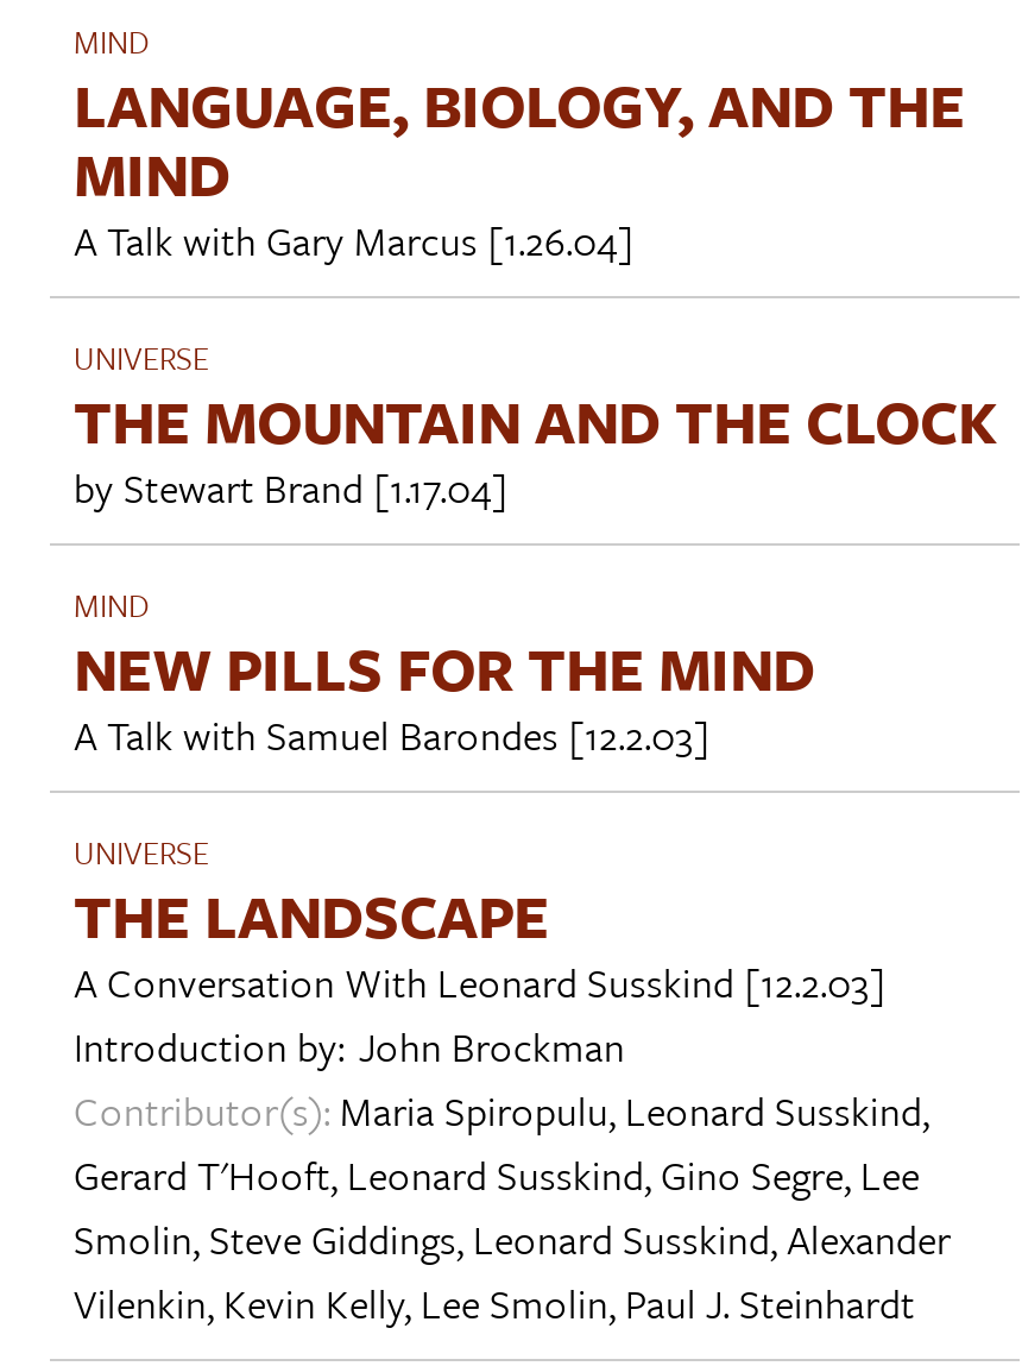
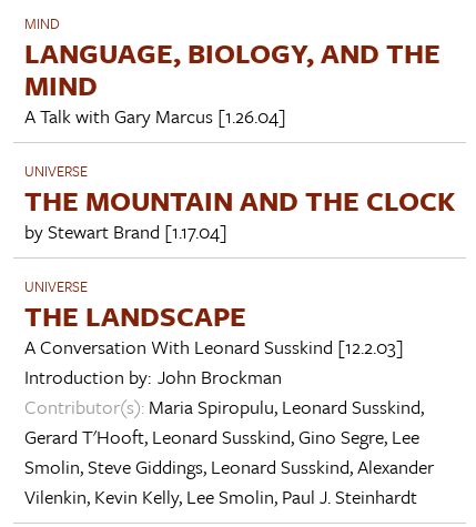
[74,581,815,764] MIND | NEW PILLS FOR THE MIND | A Talk with Samuel Barondes [12.2.03] -> none

